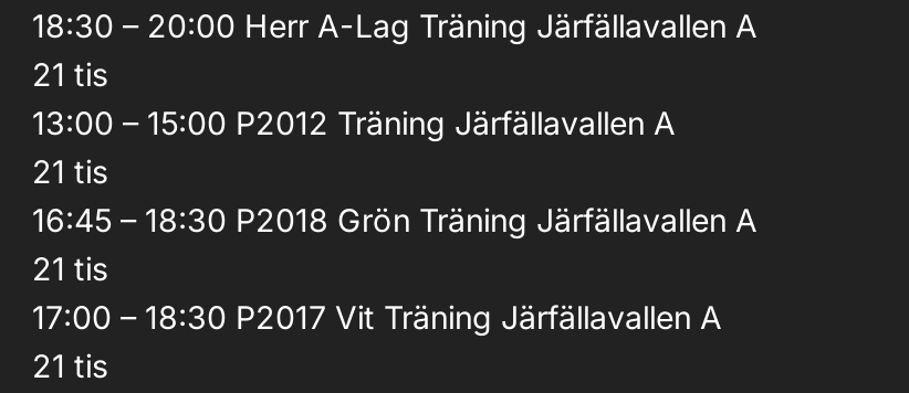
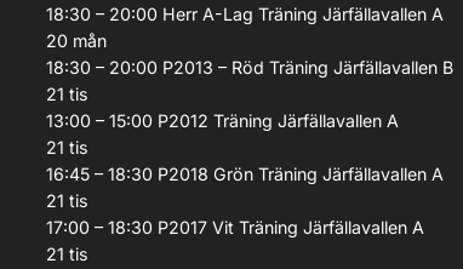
none -> [46,30,453,78] 20 mån | 18:30 – 20:00 P2013 – Röd Träning Järfällavallen B

